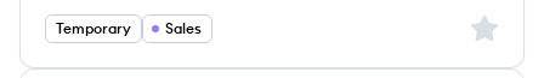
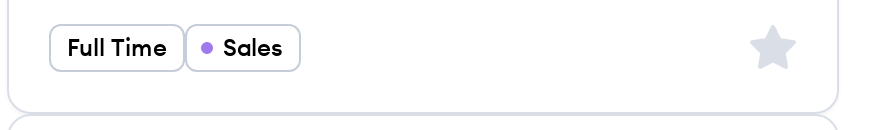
[56,19,131,37] Temporary -> [67,32,167,62] Full Time

